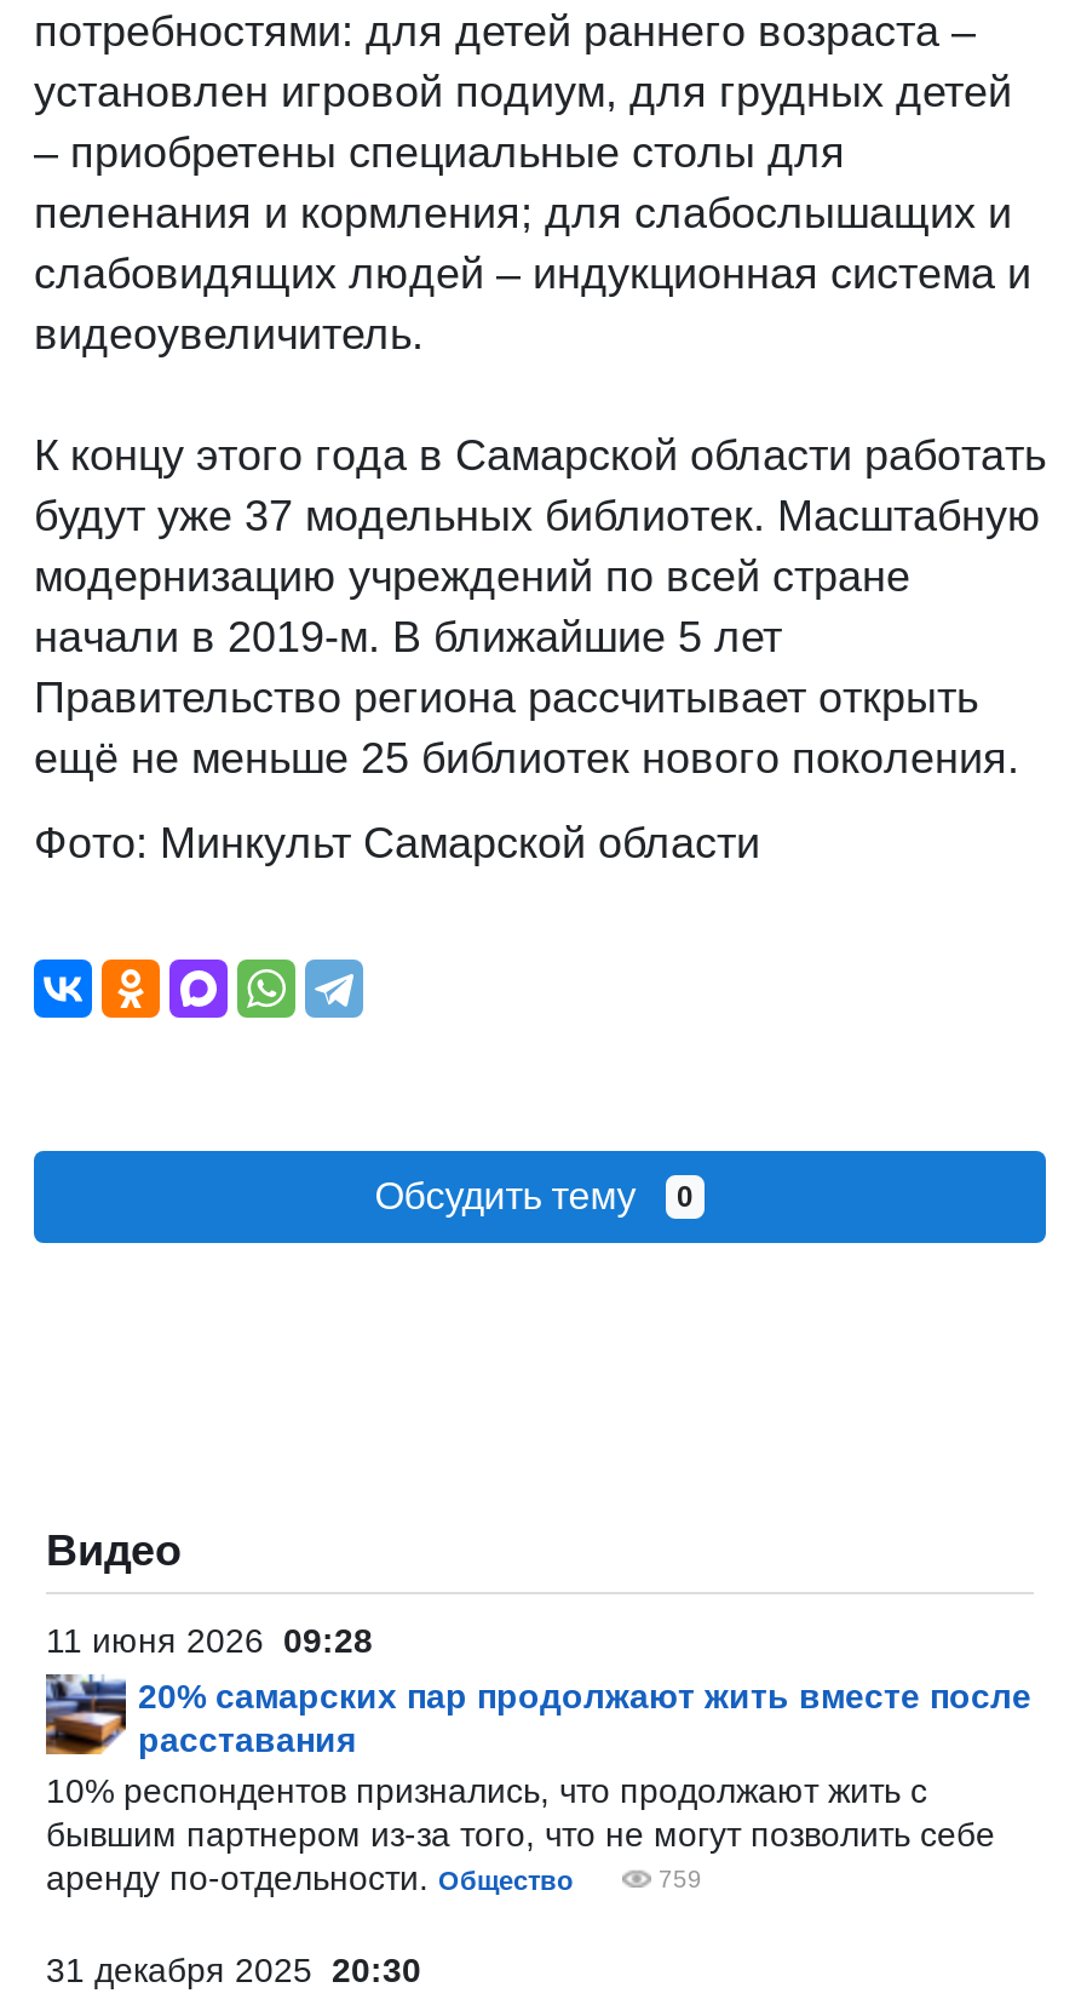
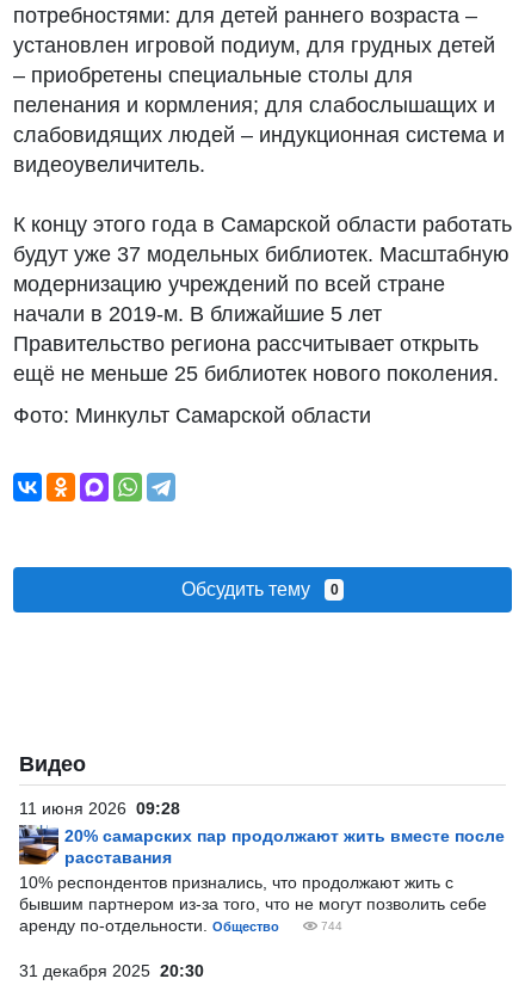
[659,1866,702,1892] 759 -> [321,919,342,932] 744

